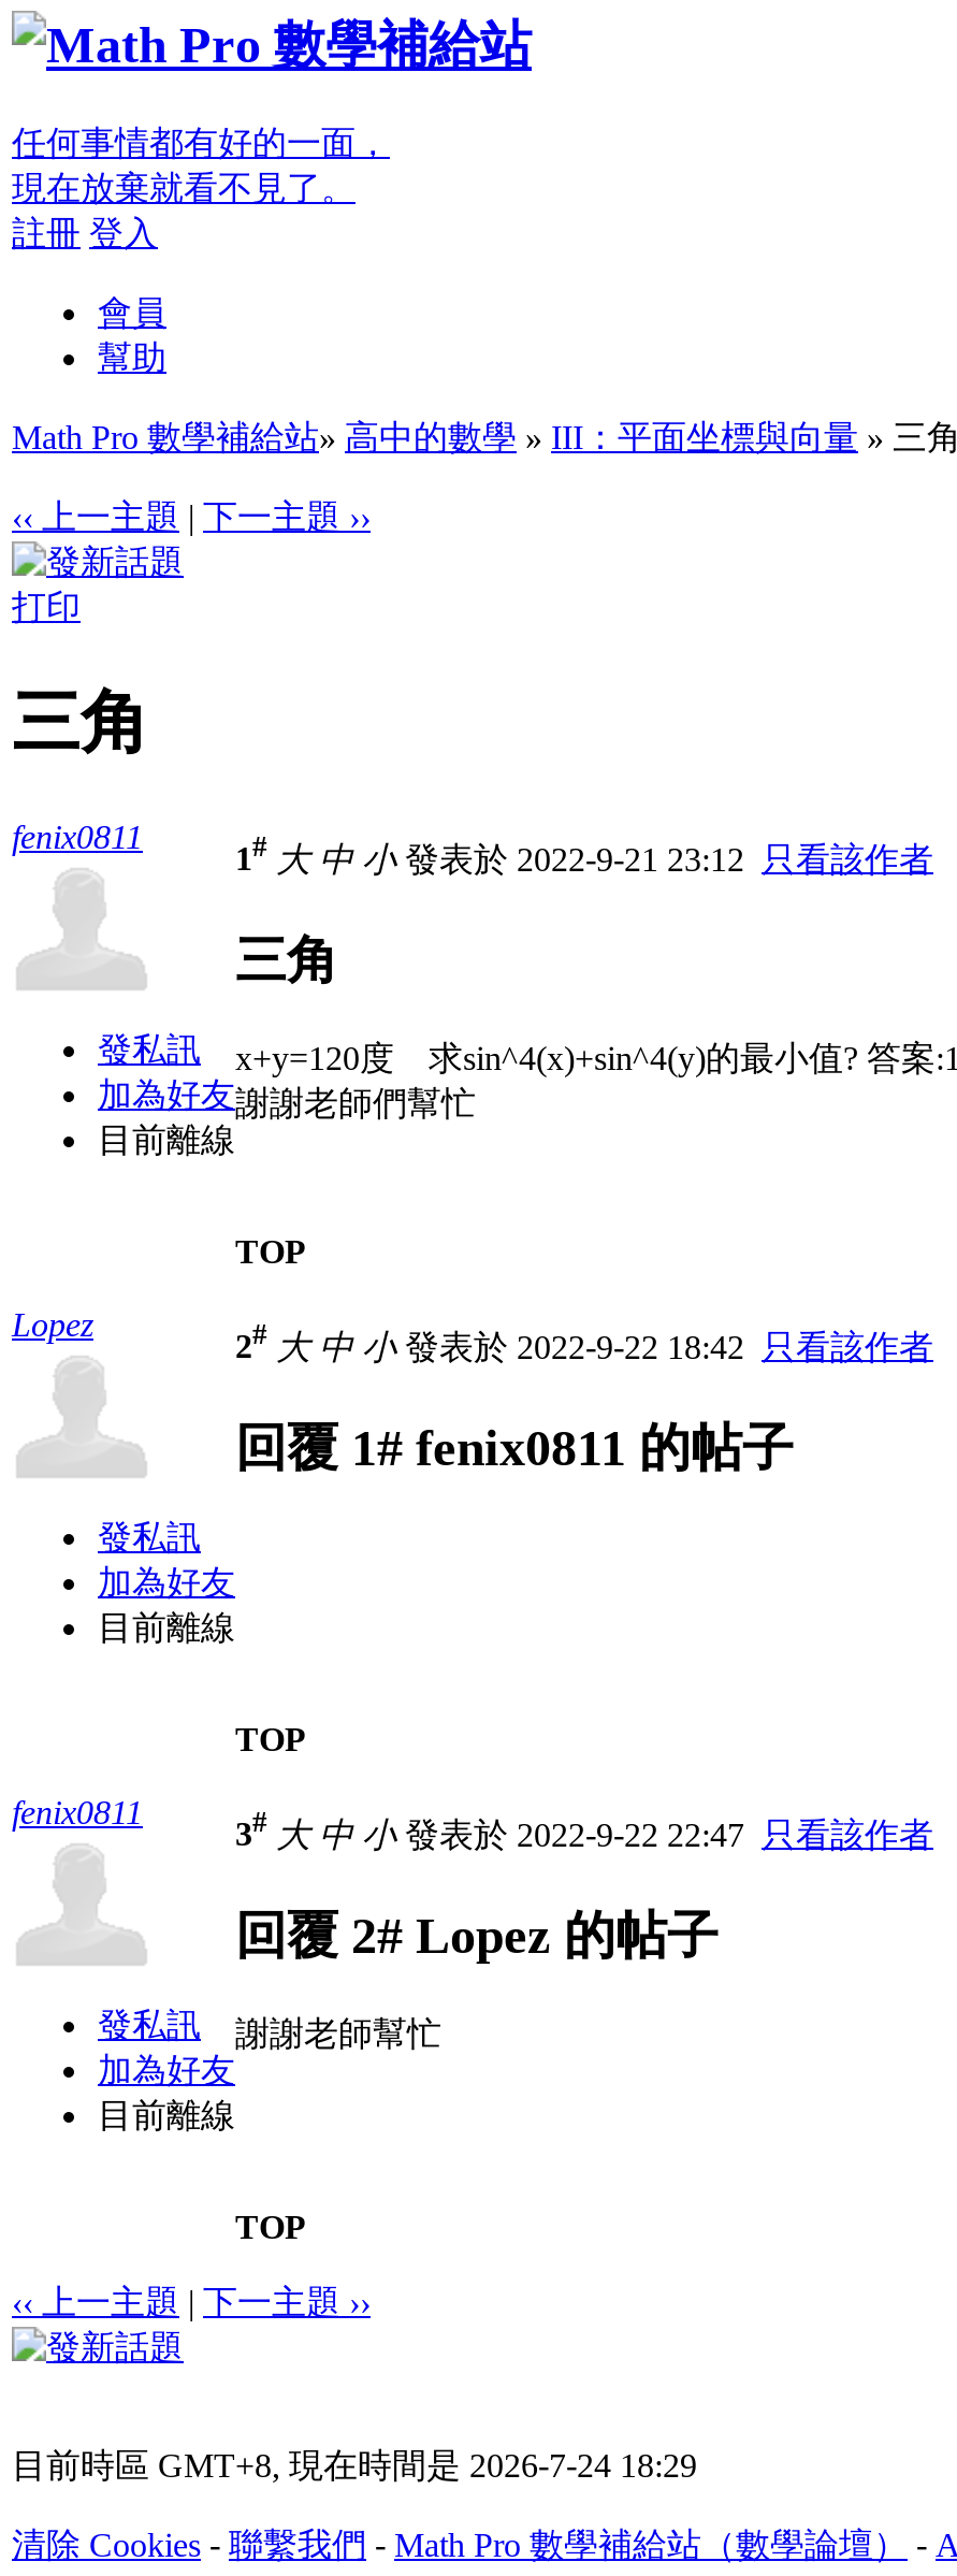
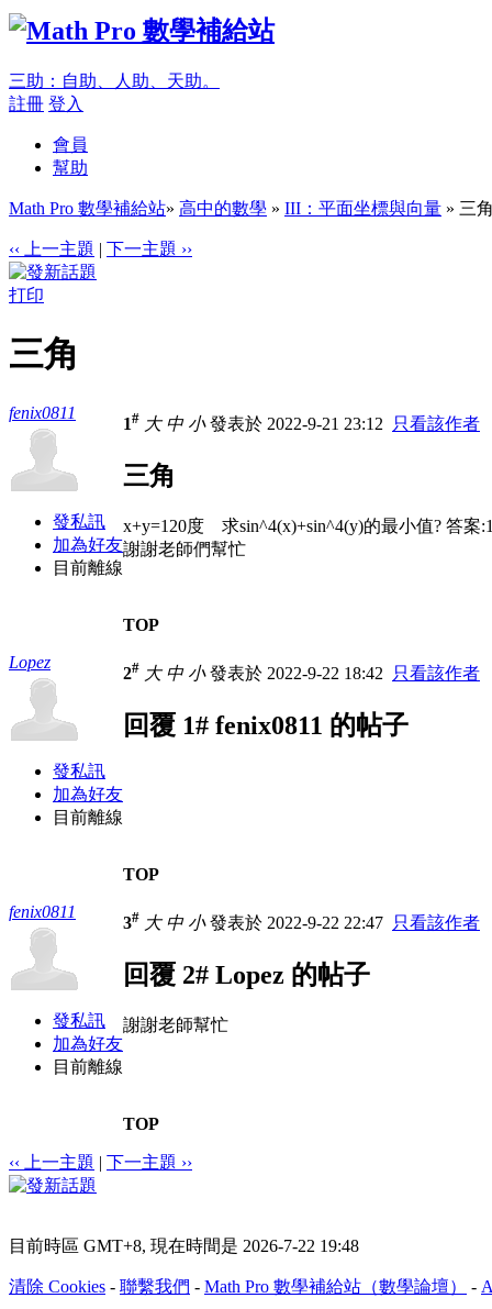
[12,124,390,206] 任何事情都有好的一面， | 現在放棄就看不見了。 -> [9,71,220,90] 三助：自助、人助、天助。
[12,2446,697,2483] 目前時區 GMT+8, 現在時間是 2026-7-24 18:29 -> [9,1236,359,1255] 目前時區 GMT+8, 現在時間是 2026-7-22 19:48

